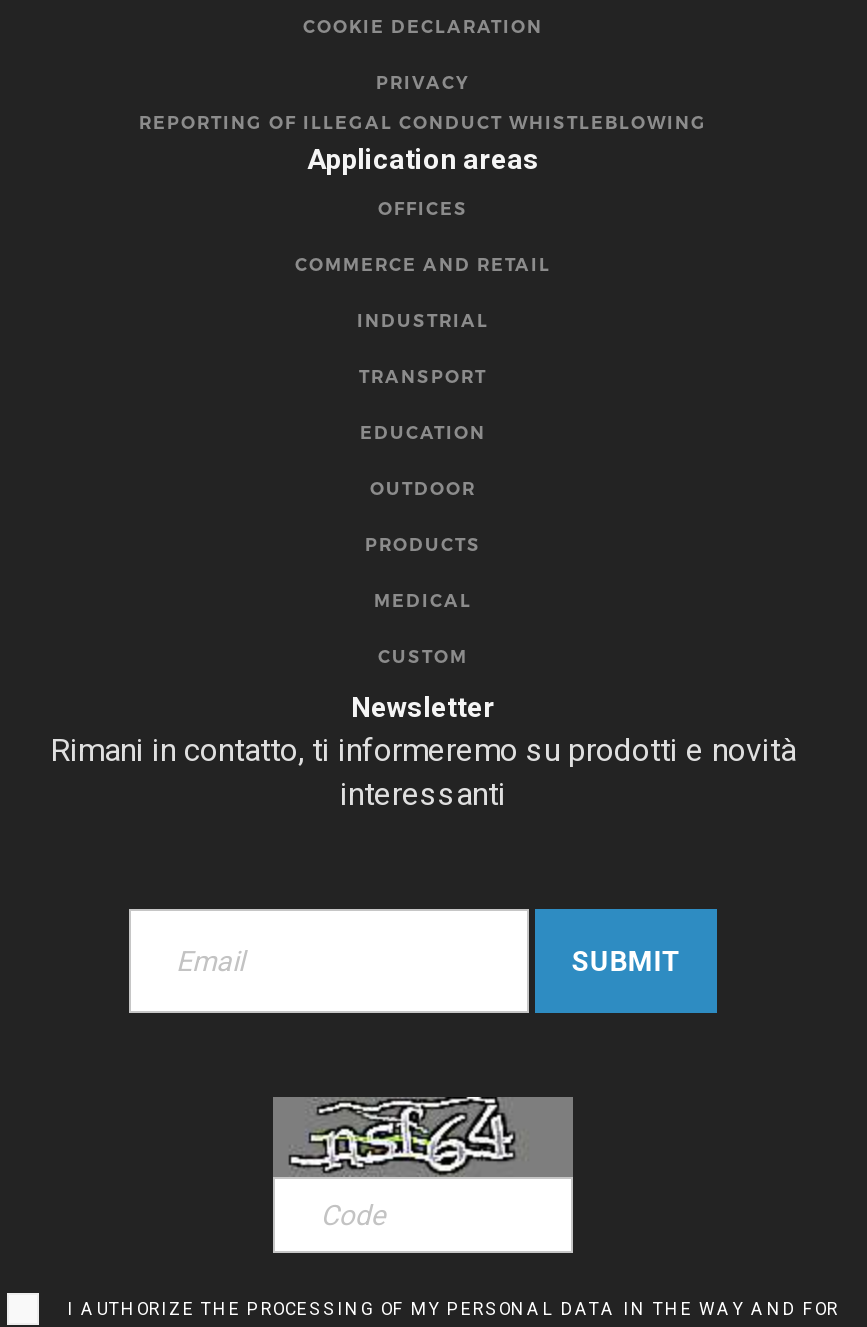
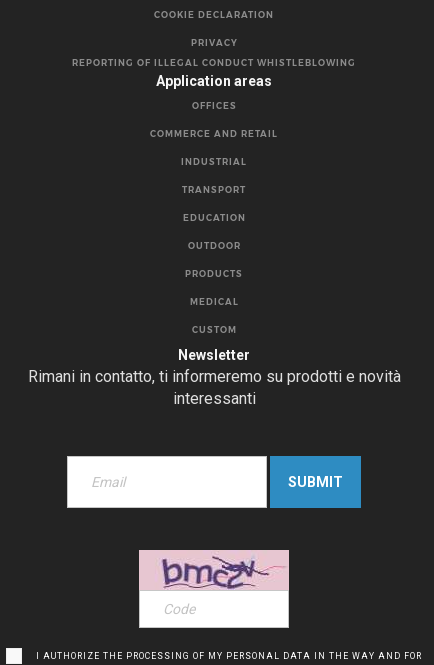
[273,1097,573,1179] [image] -> [139,549,289,590] [image]

